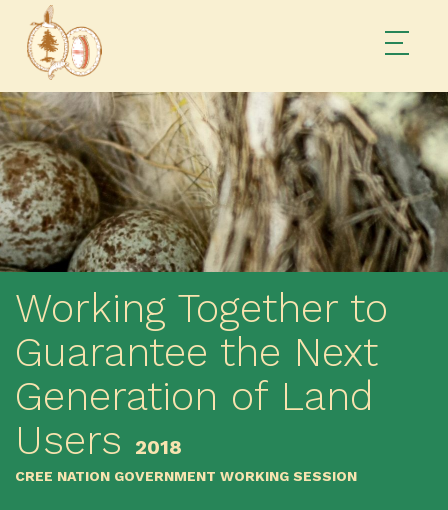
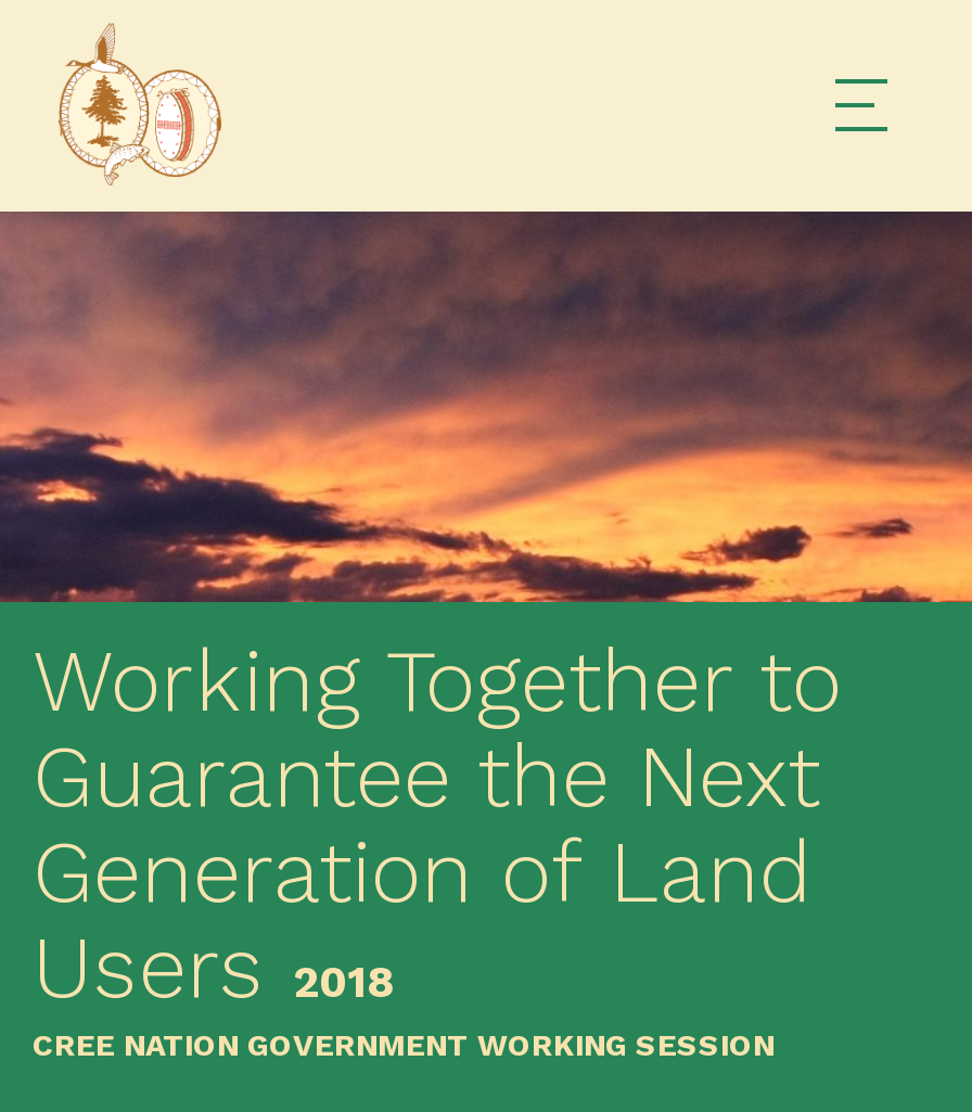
[3,92,445,273] [image] -> [7,209,965,604] [image]

